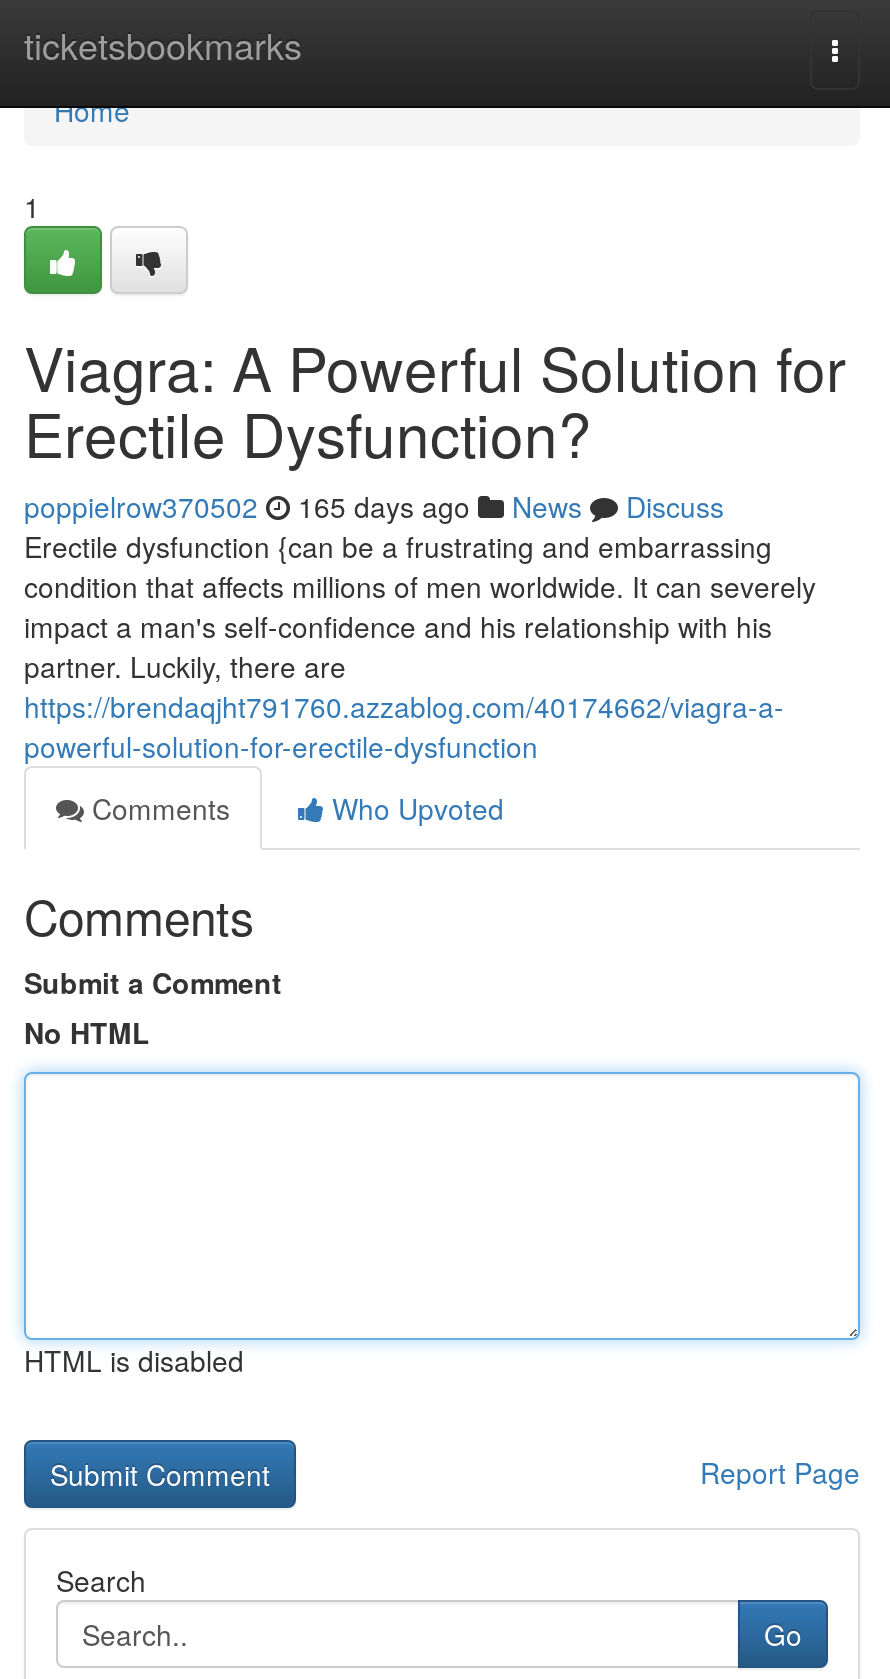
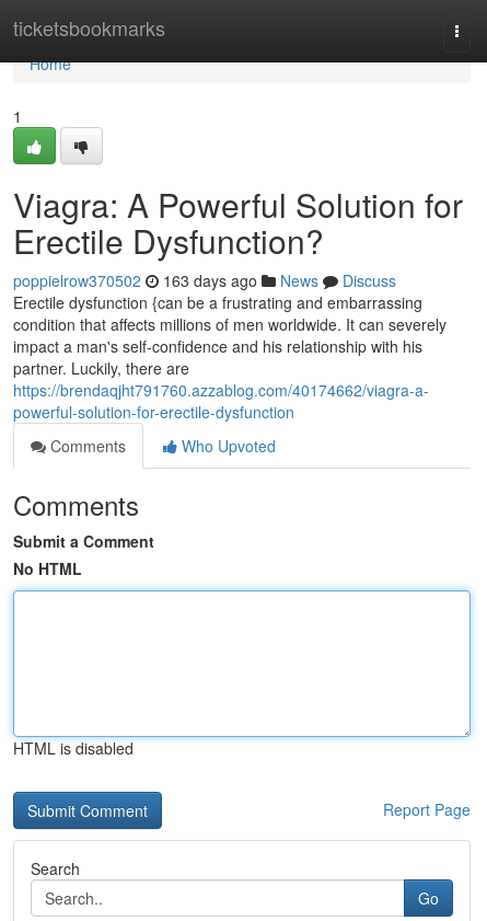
[24,486,724,526] poppielrow370502 165 days ago News Discuss -> [13,269,396,291] poppielrow370502 163 days ago News Discuss

